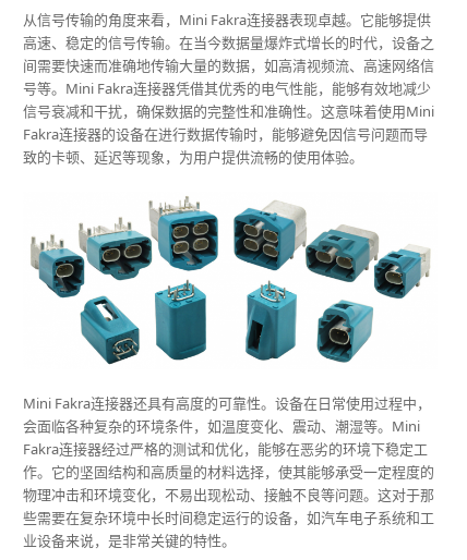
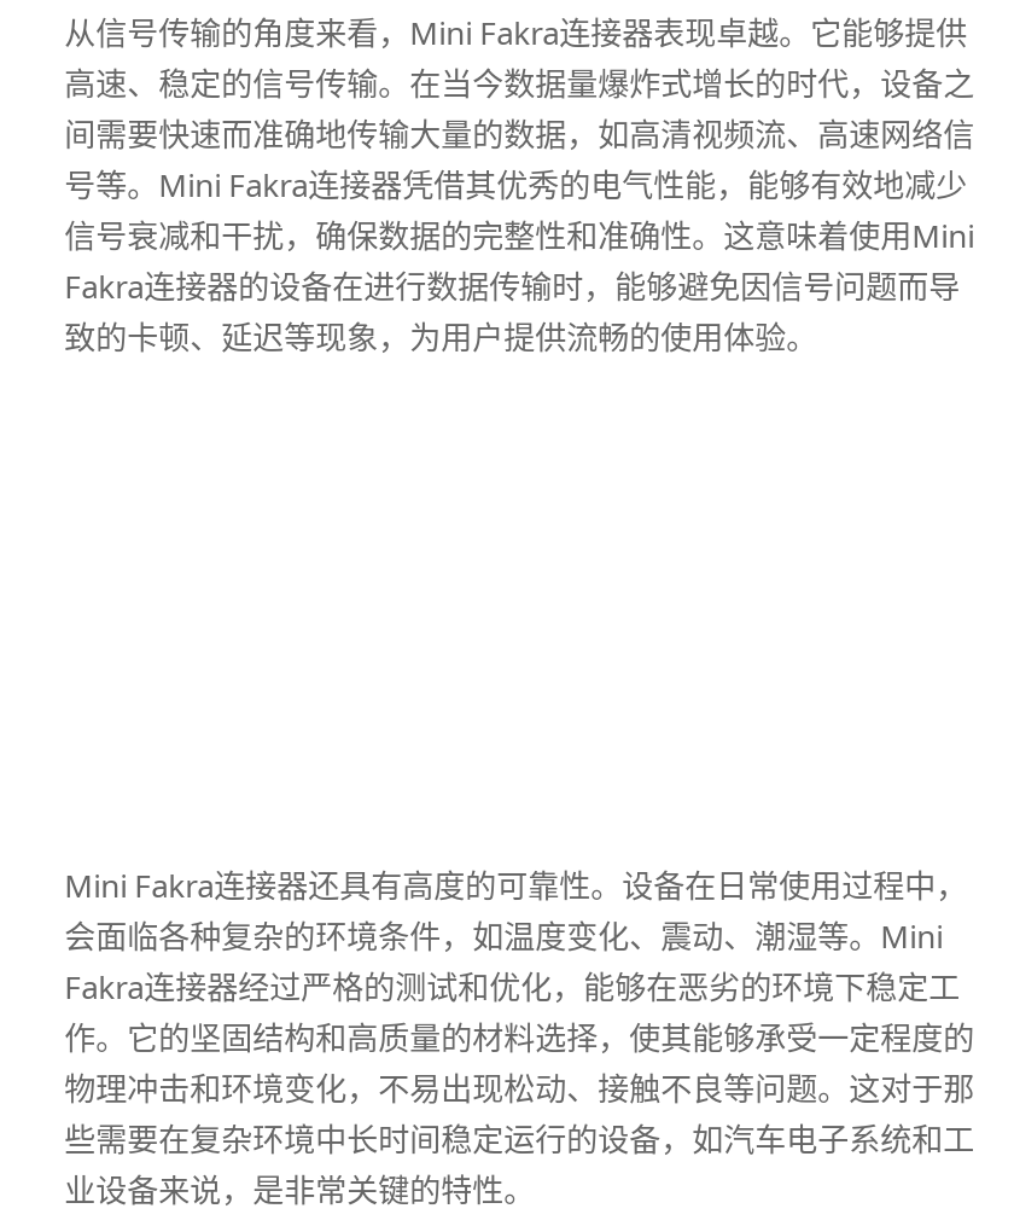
[31,196,219,365] [image] -> none
[232,200,431,364] [image] -> none

